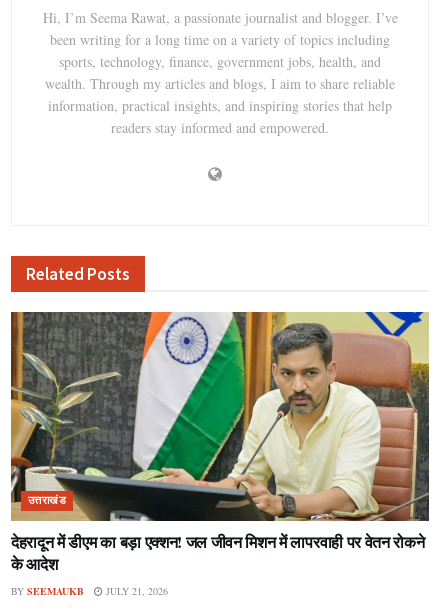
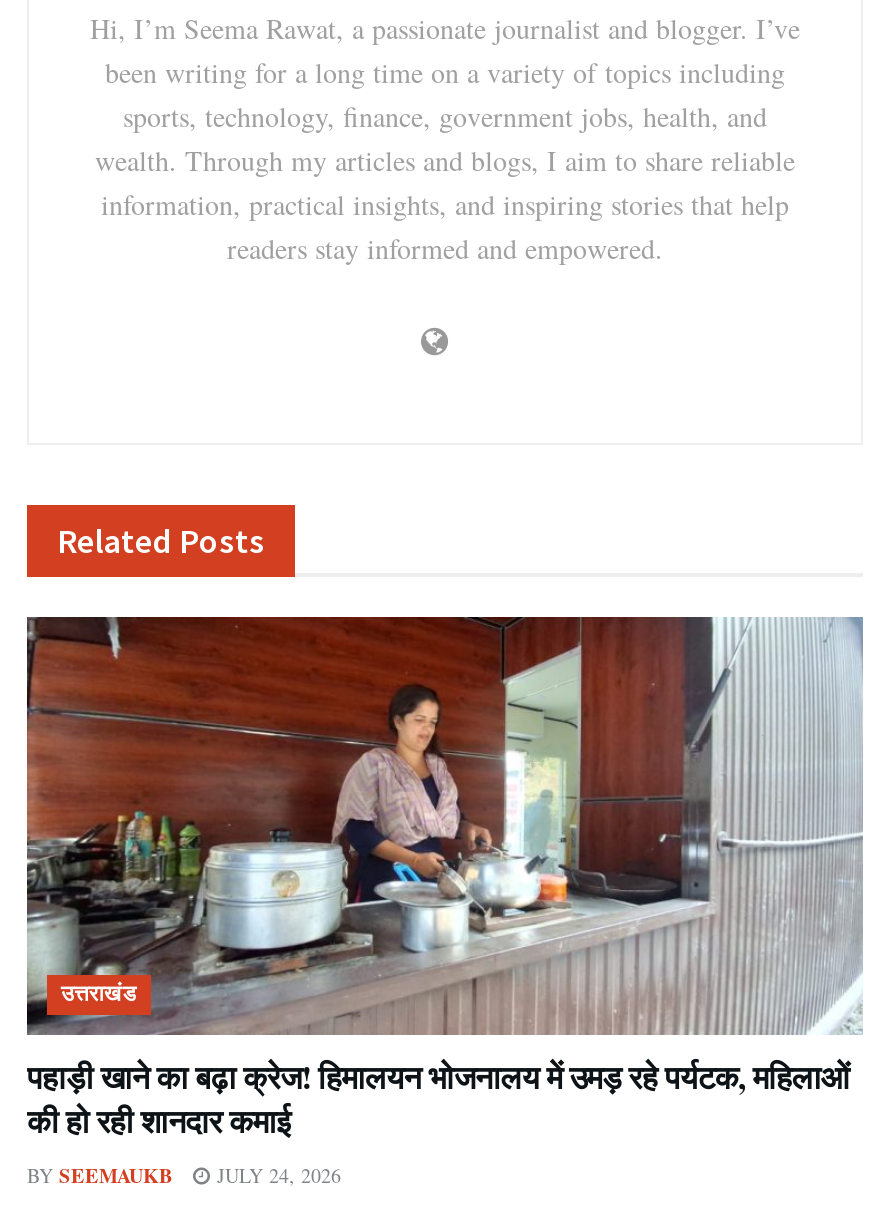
[10,311,430,575] [image] | देहरादून में डीएम का बड़ा एक्शन! जल जीवन मिशन में लापरवाही पर वेतन रोकने | के आदेश -> [25,615,863,1143] [image] | पहाड़ी खाने का बढ़ा क्रेज! हिमालयन भोजनालय में उमड़ रहे पर्यटक, महिलाओं | की हो रही शानदार कमाई
[11,584,168,598] BY SEEMAUKB JULY 21, 2026 -> [27,1161,341,1189] BY SEEMAUKB JULY 24, 2026

